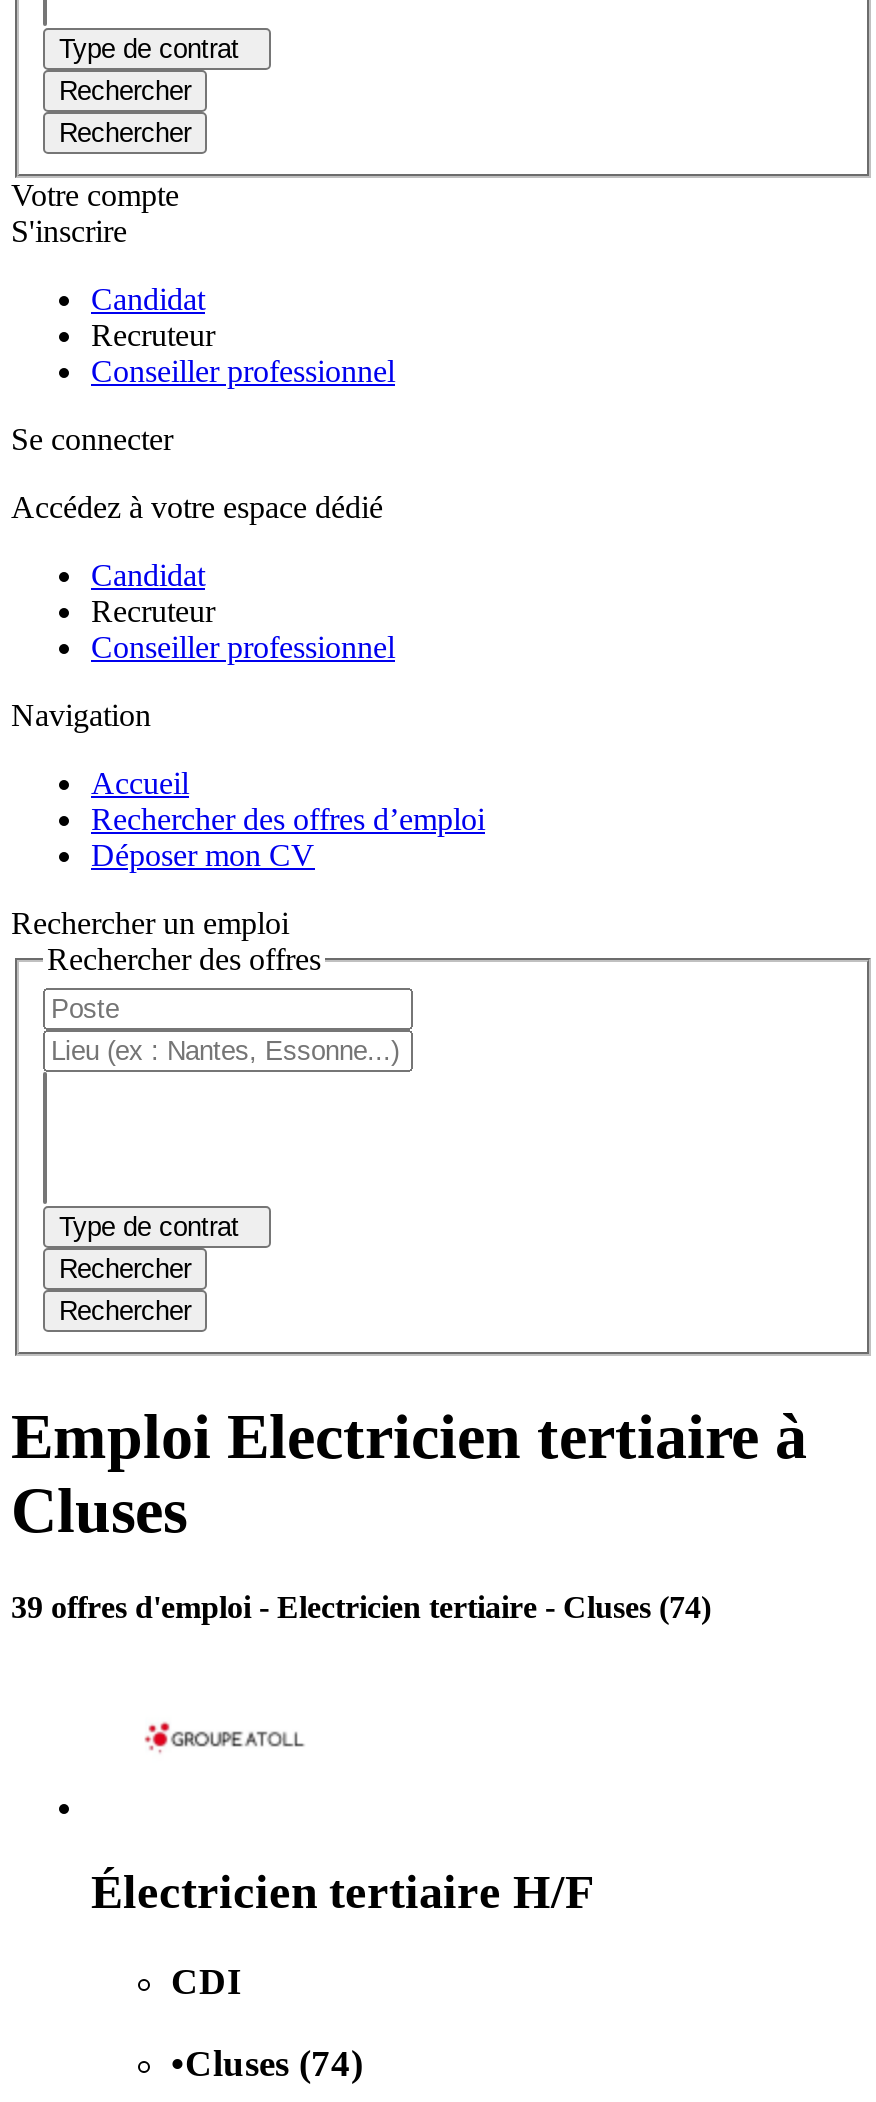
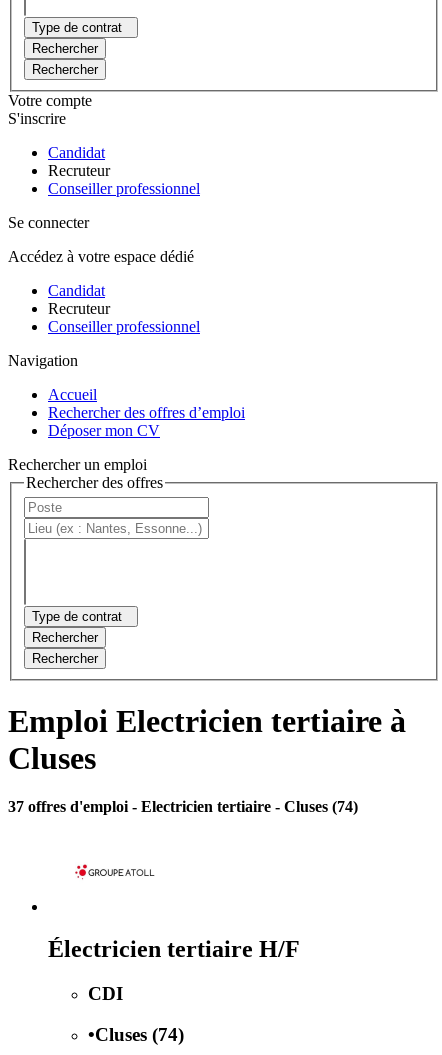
[11,1590,711,1624] 39 offres d'emploi - Electricien tertiaire - Cluses (74) -> [8,798,358,815] 37 offres d'emploi - Electricien tertiaire - Cluses (74)

